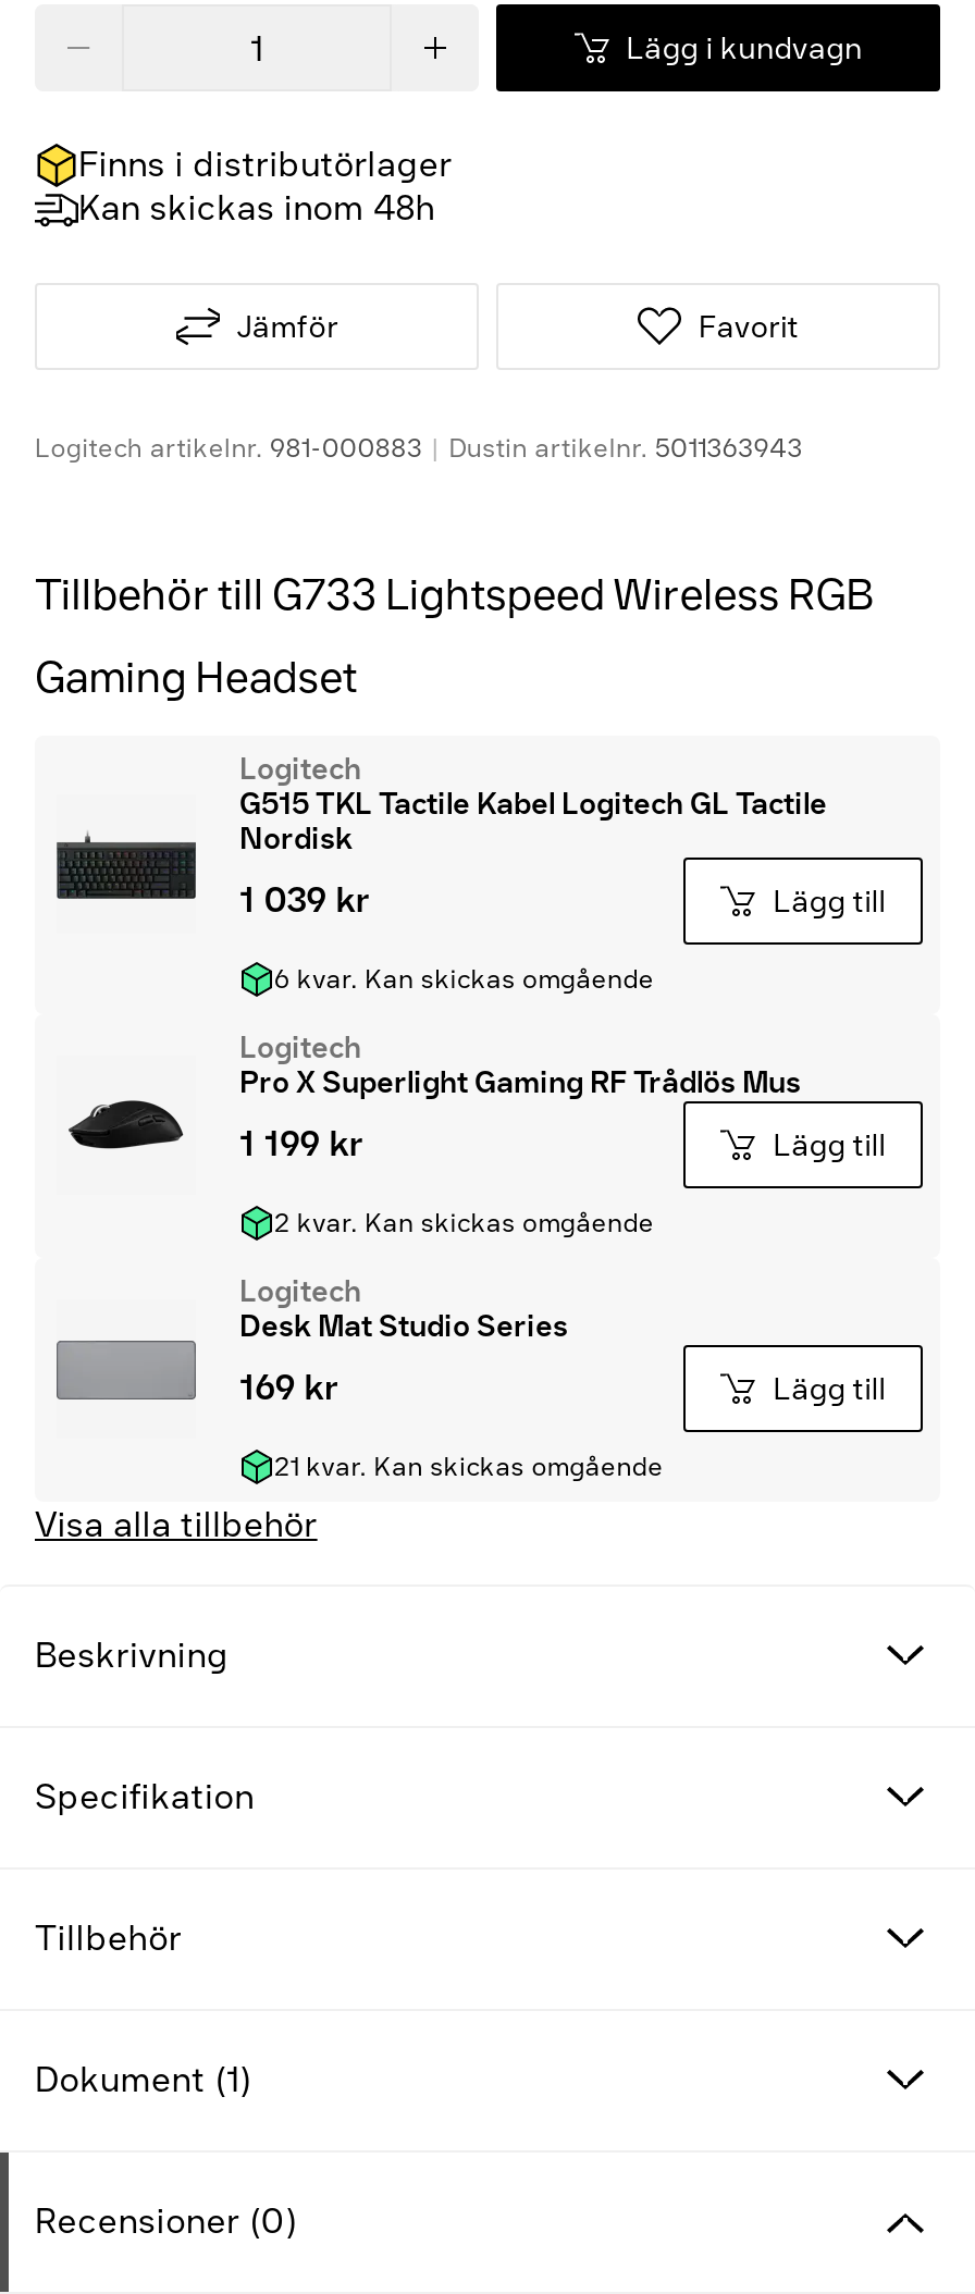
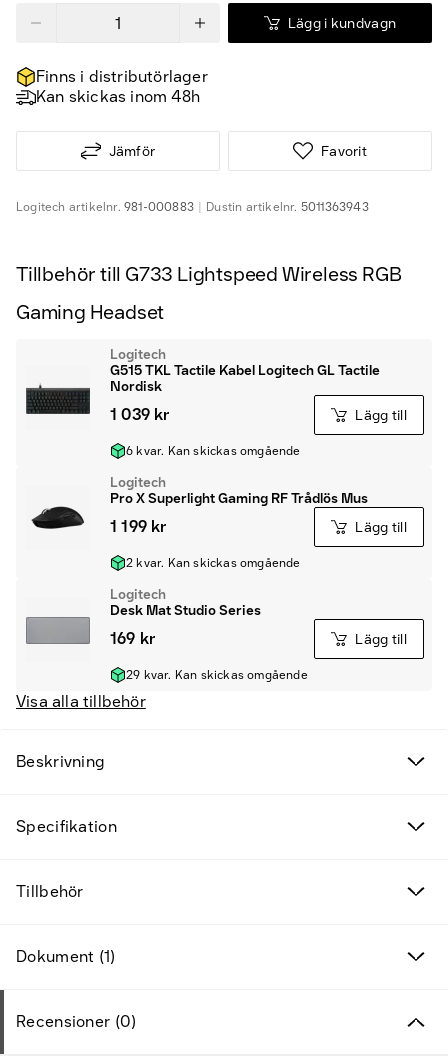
[274,1453,663,1483] 21 kvar. Kan skickas omgående -> [126,668,308,682] 29 kvar. Kan skickas omgående

